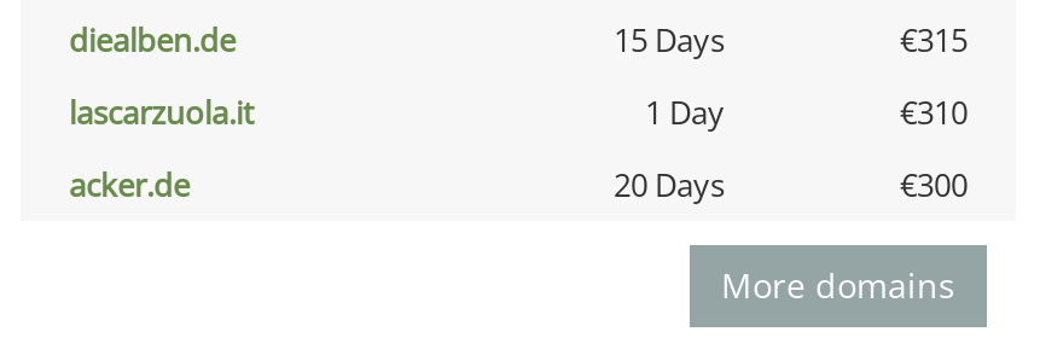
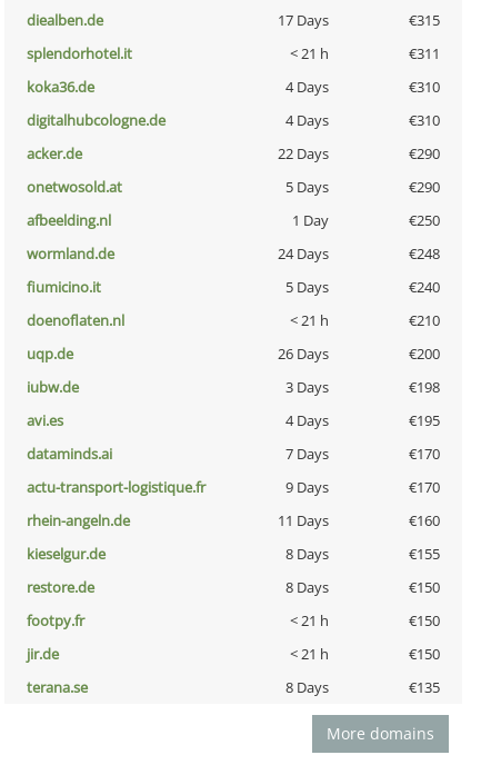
[614,18,725,62] 15 Days -> [277,10,328,30] 17 Days
[69,91,725,134] lascarzuola.it | 1 Day -> [27,43,440,130] splendorhotel.it | < 21 h | €311 | koka36.de | 4 Days | €310 | digitalhubcologne.de | 4 Days
[614,163,968,206] 20 Days | €300 -> [27,143,440,697] 22 Days | €290 | onetwosold.at | 5 Days | €290 | afbeelding.nl | 1 Day | €250 | wormland.de | 24 Days | €248 | fiumicino.it | 5 Days | €240 | doenoflaten.nl | < 21 h | €210 | uqp.de | 26 Days | €200 | iubw.de | 3 Days | €198 | avi.es | 4 Days | €195 | dataminds.ai | 7 Days | €170 | actu-transport-logistique.fr | 9 Days | €170 | rhein-angeln.de | 11 Days | €160 | kieselgur.de | 8 Days | €155 | restore.de | 8 Days | €150 | footpy.fr | < 21 h | €150 | jir.de | < 21 h | €150 | terana.se | 8 Days | €135

